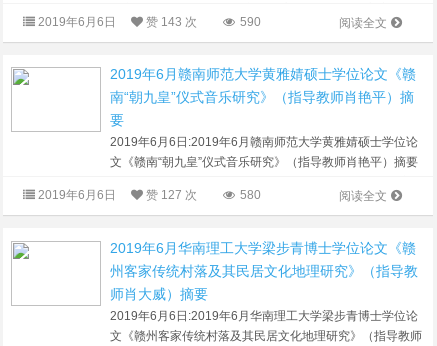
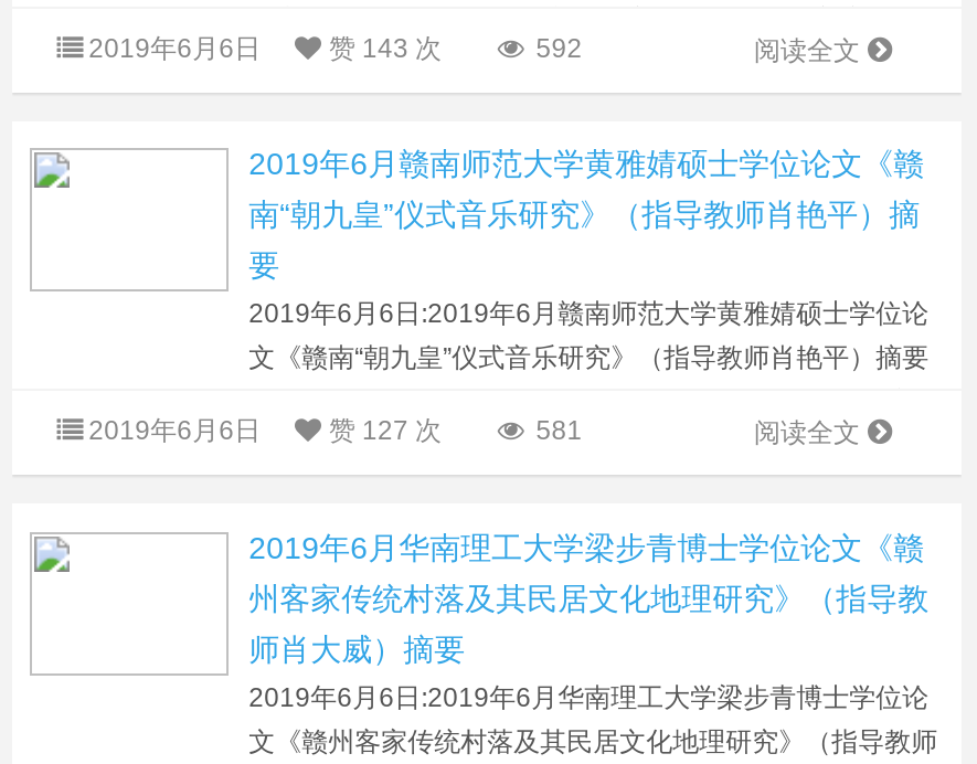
[240,15,261,29] 590 -> [536,32,582,63] 592
[240,188,261,202] 580 -> [536,415,582,446] 581

